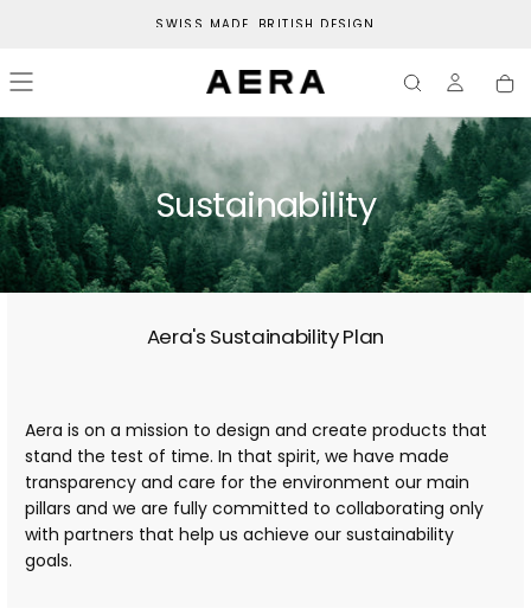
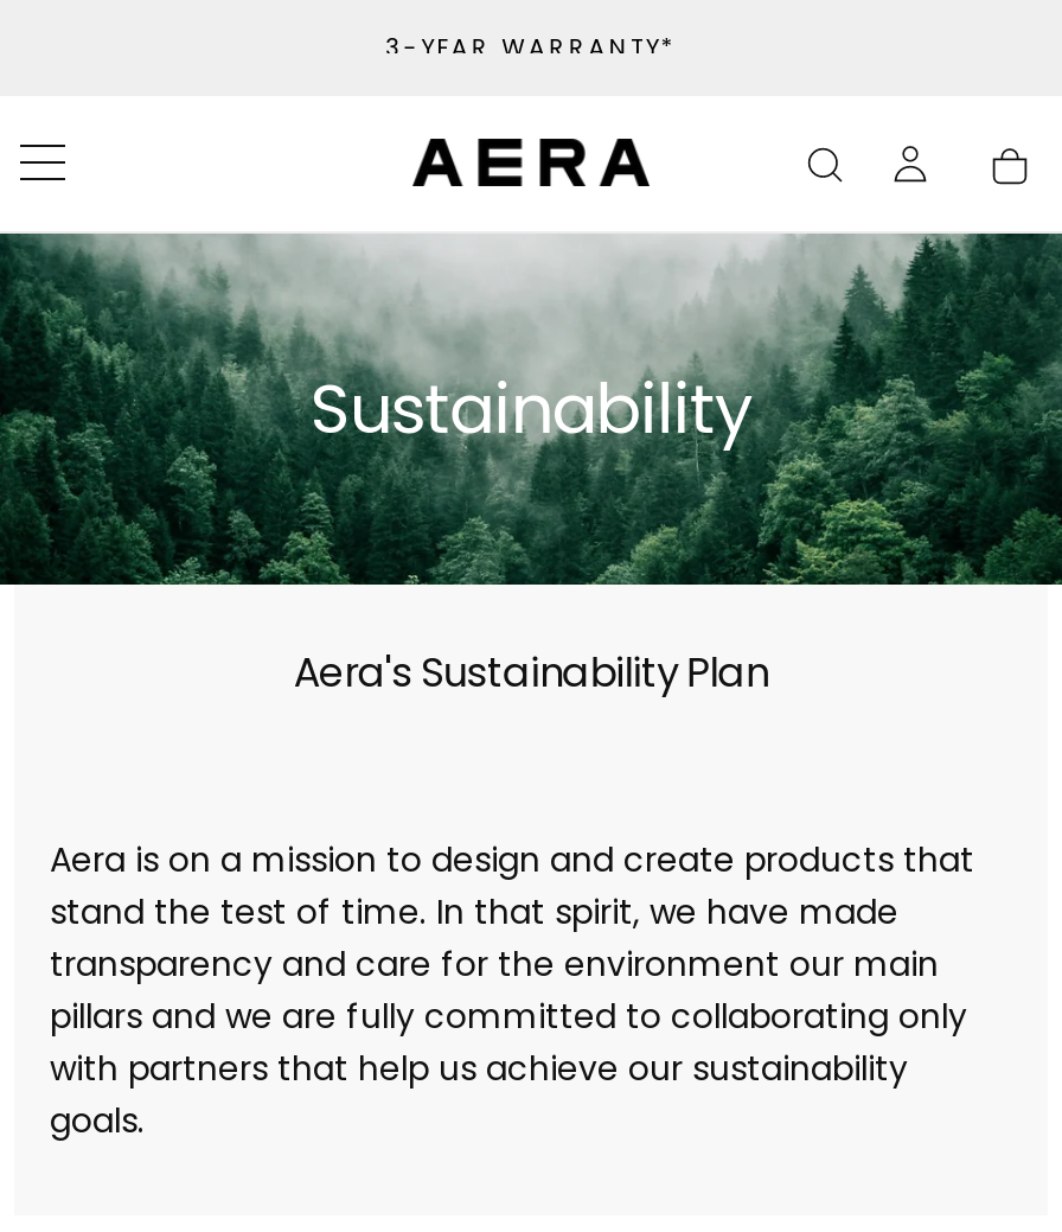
[156,15,375,33] SWISS MADE. BRITISH DESIGN -> [386,30,676,65] 3-YEAR WARRANTY*

